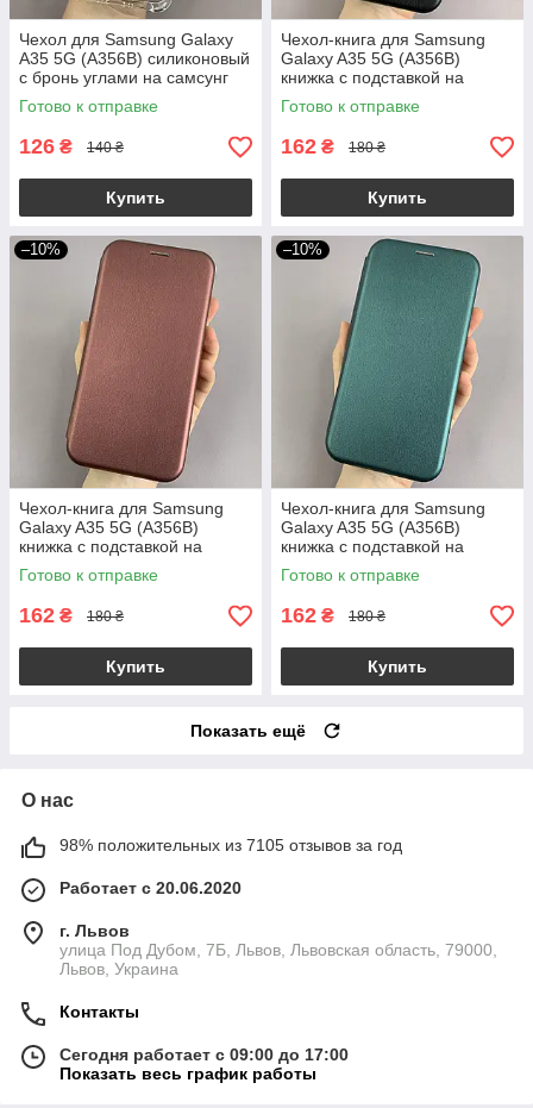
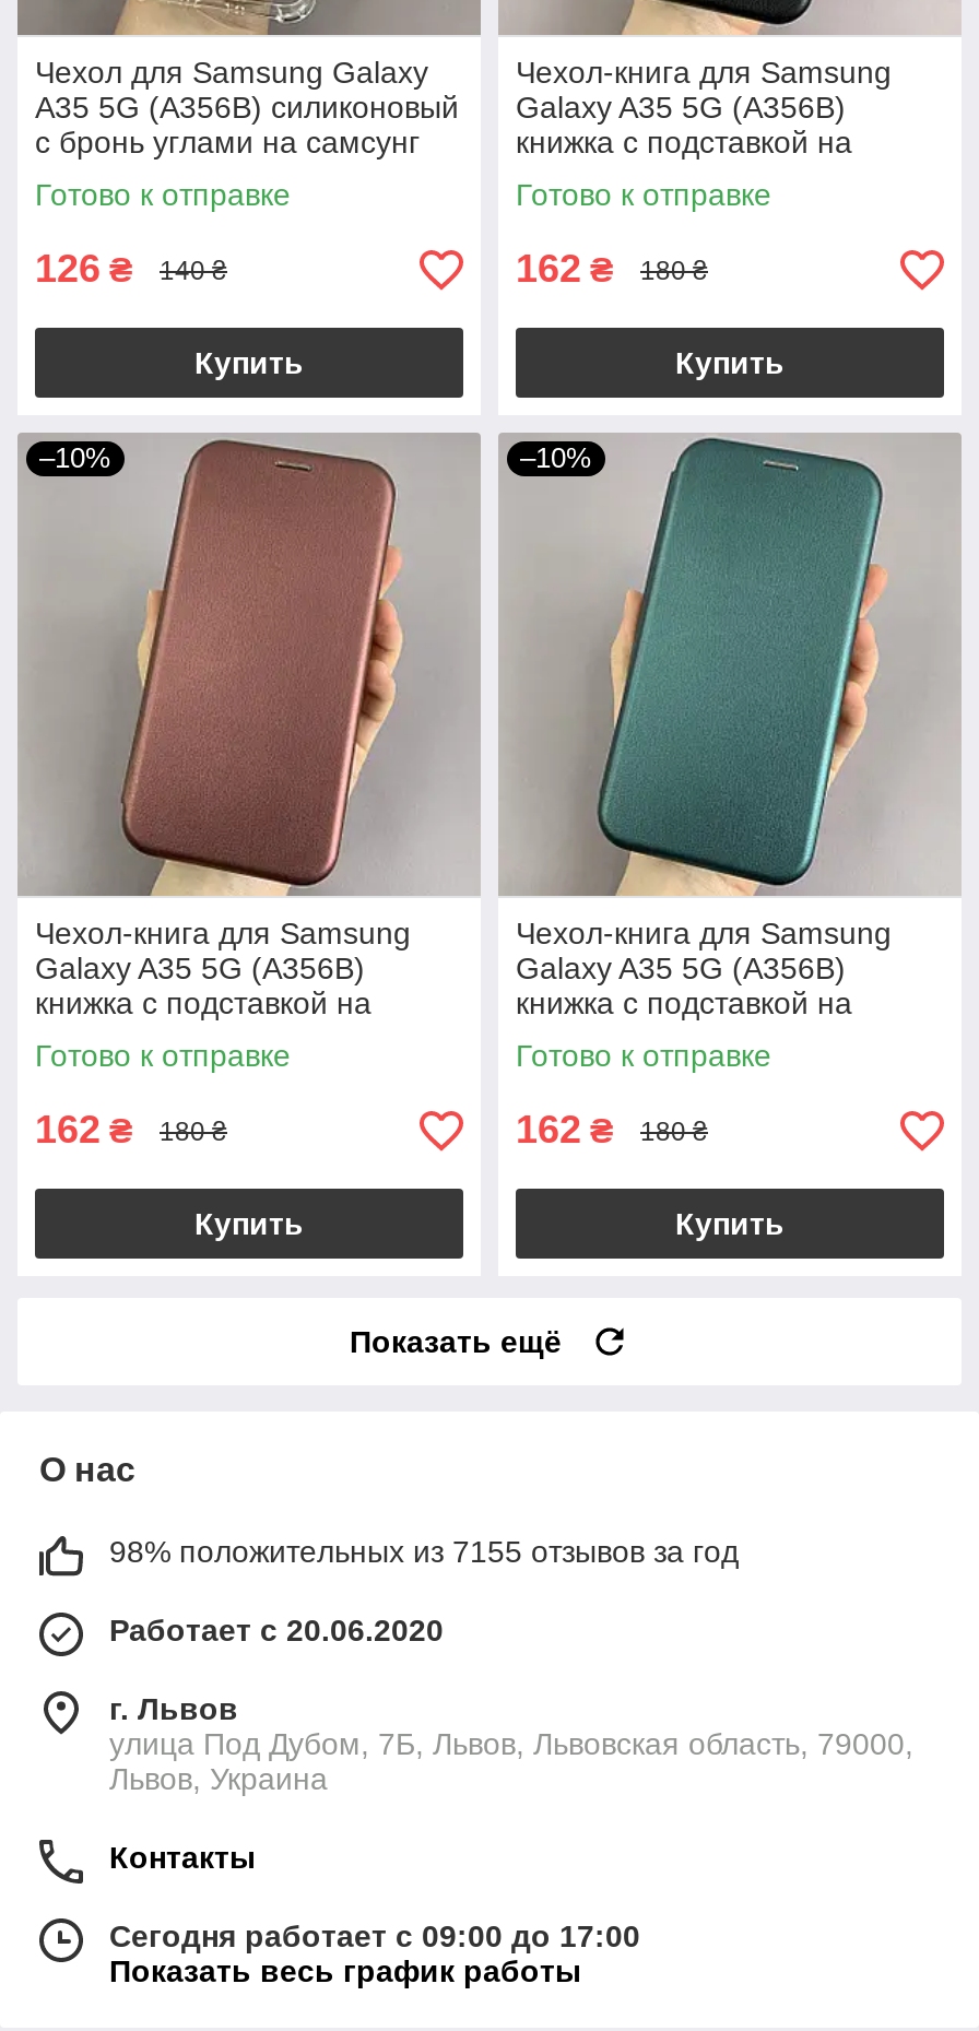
[59,836,402,855] 98% положительных из 7105 отзывов за год -> [109,1535,739,1570] 98% положительных из 7155 отзывов за год

